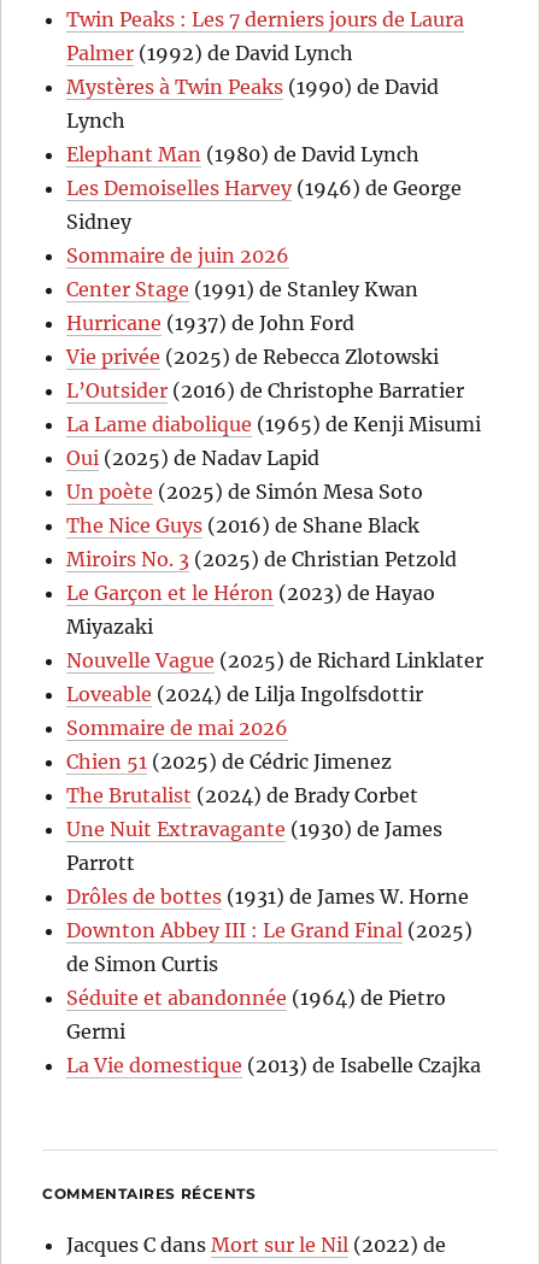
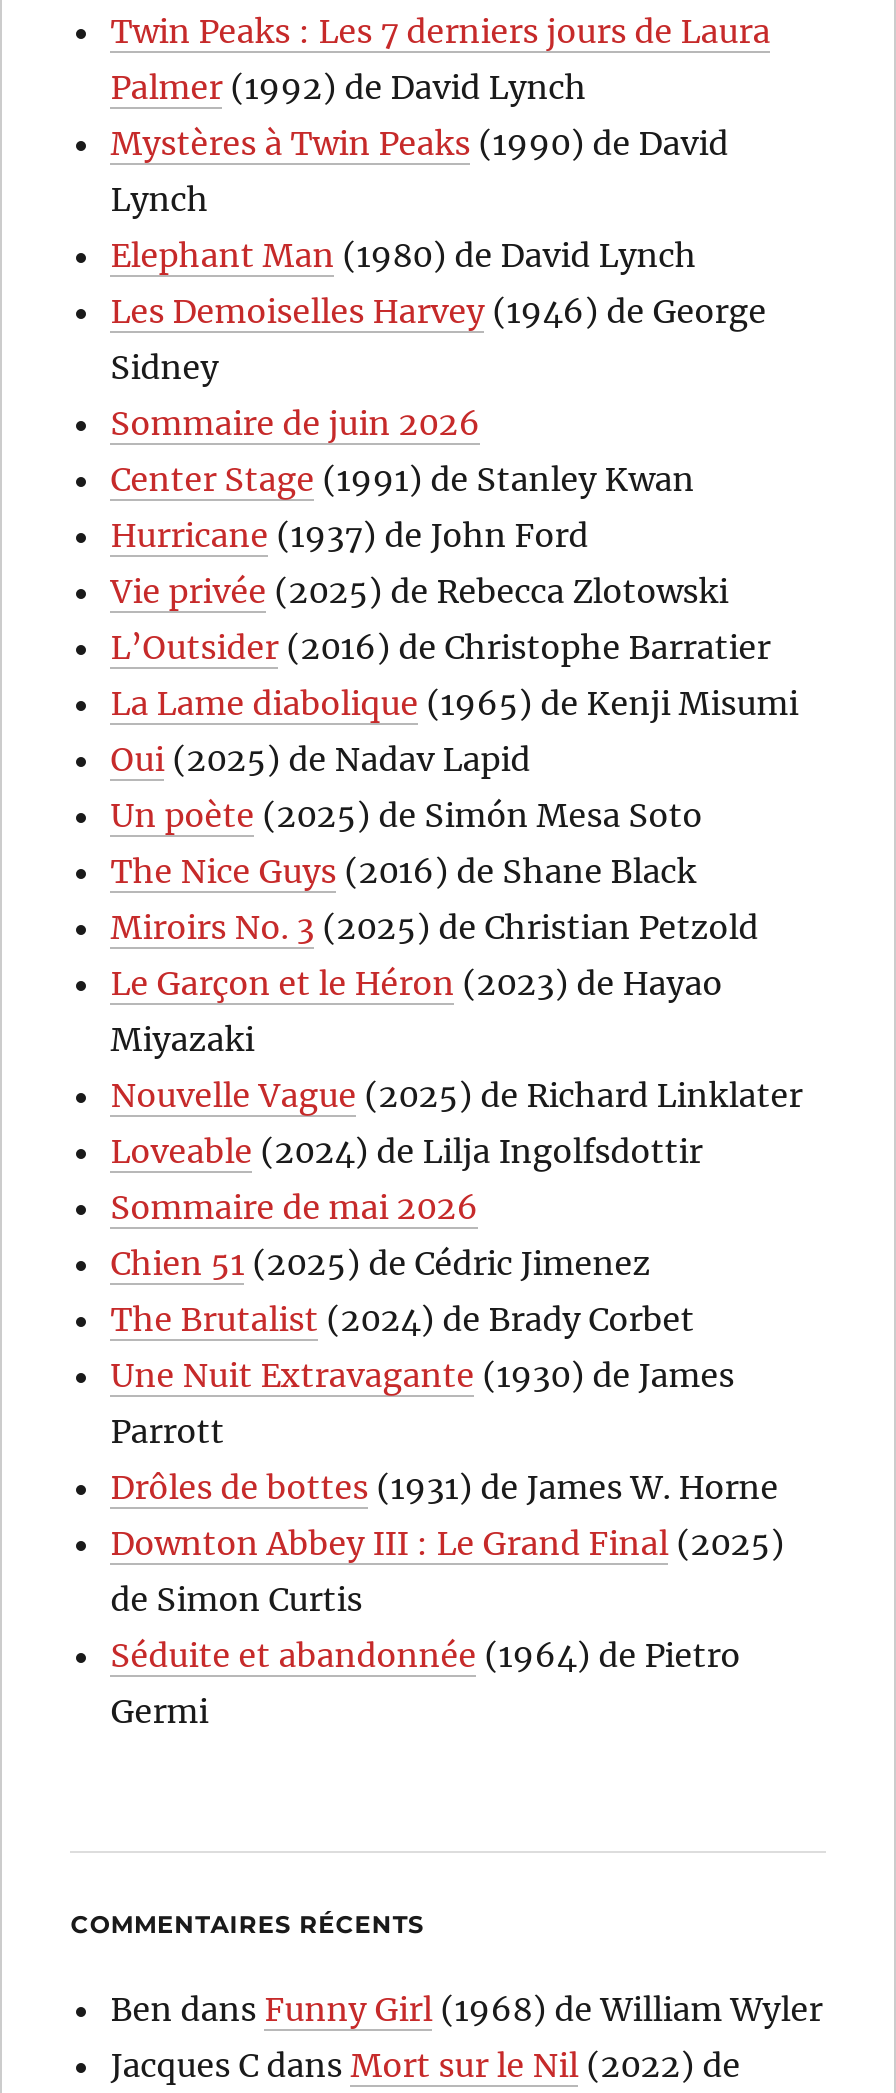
[67,1053,481,1077] La Vie domestique (2013) de Isabelle Czajka -> none
moved [43,1184,256,1202] -> [71,1908,425,1938]: COMMENTAIRES RÉCENTS
none -> [111,1988,823,2028] Ben dans Funny Girl (1968) de William Wyler

